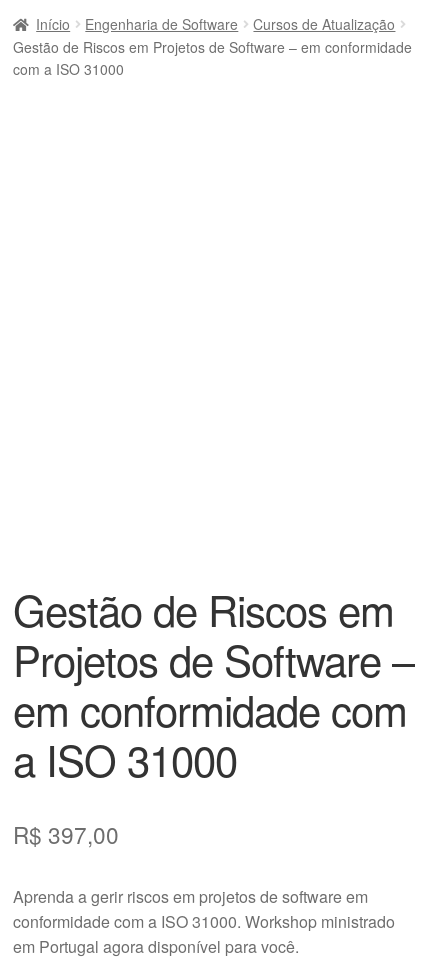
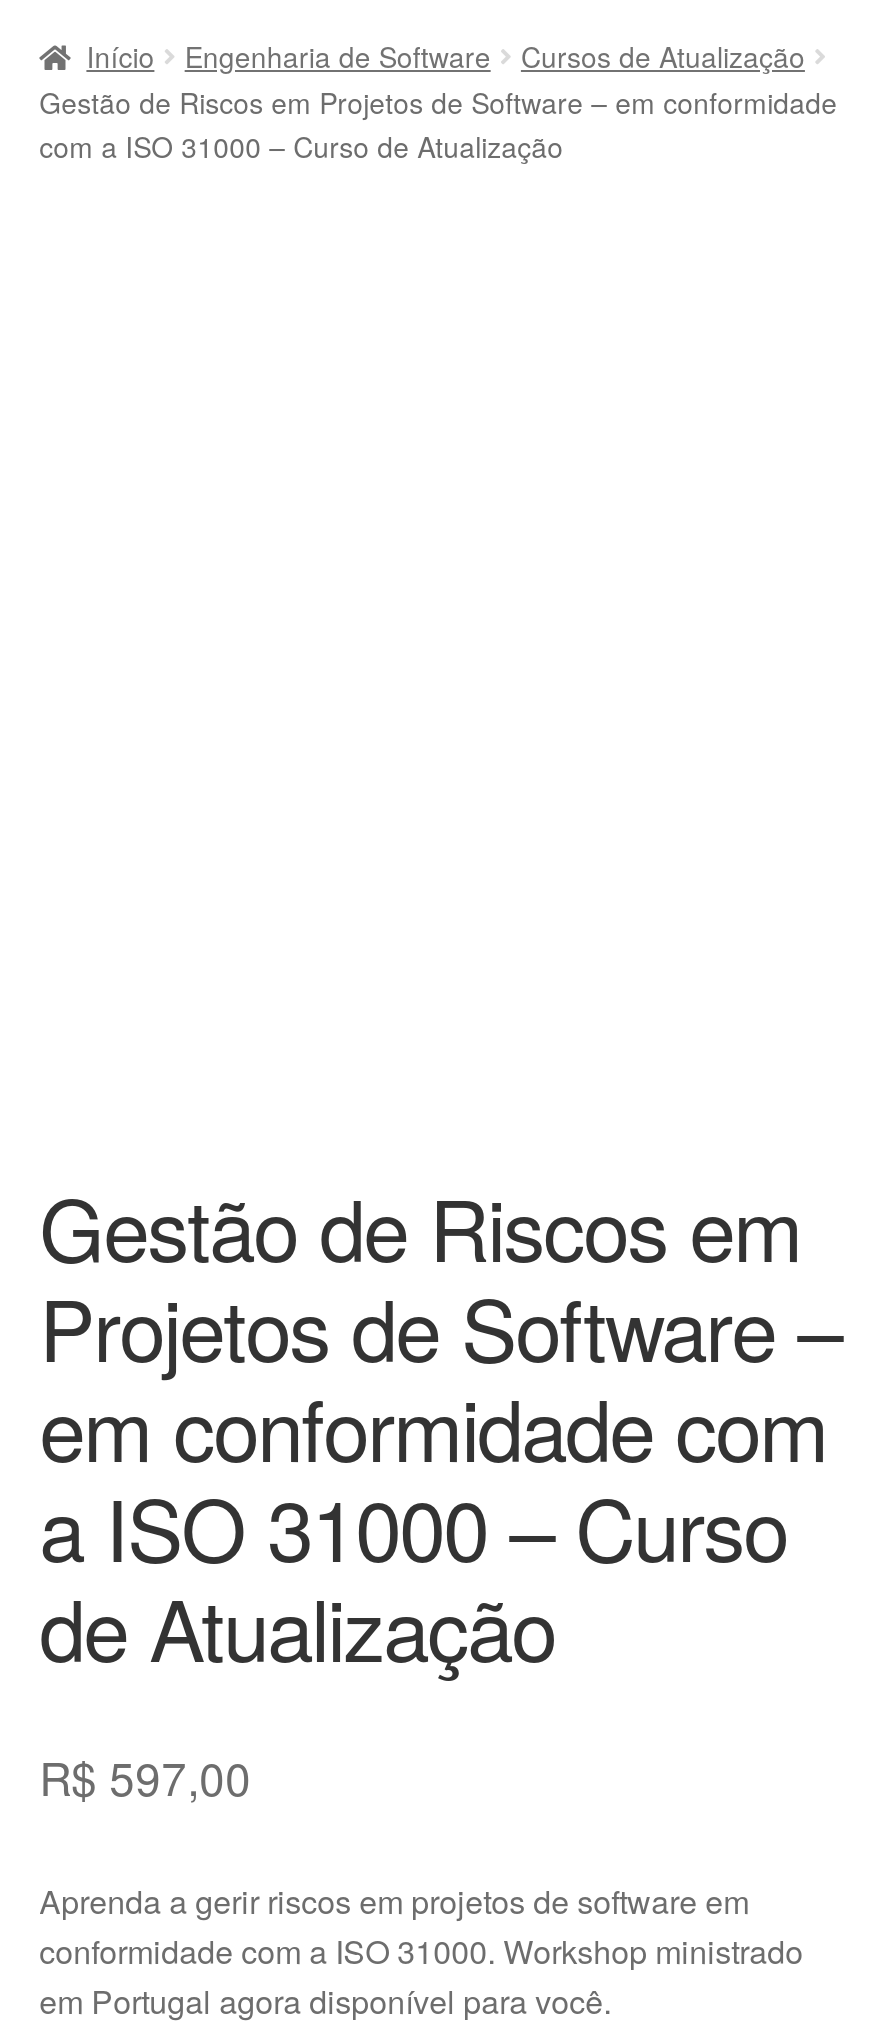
[13,59,124,79] com a ISO 31000 -> [39,126,563,166] com a ISO 31000 – Curso de Atualização
[13,729,237,789] a ISO 31000 -> [39,1465,787,1685] a ISO 31000 – Curso | de Atualização
[13,818,119,850] R$397,00 -> [39,1743,251,1807] R$597,00

